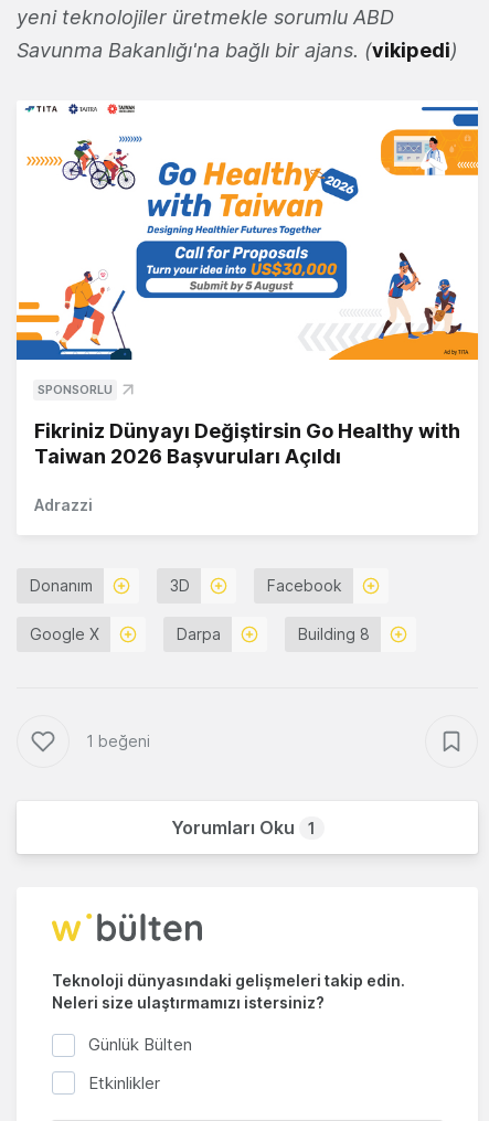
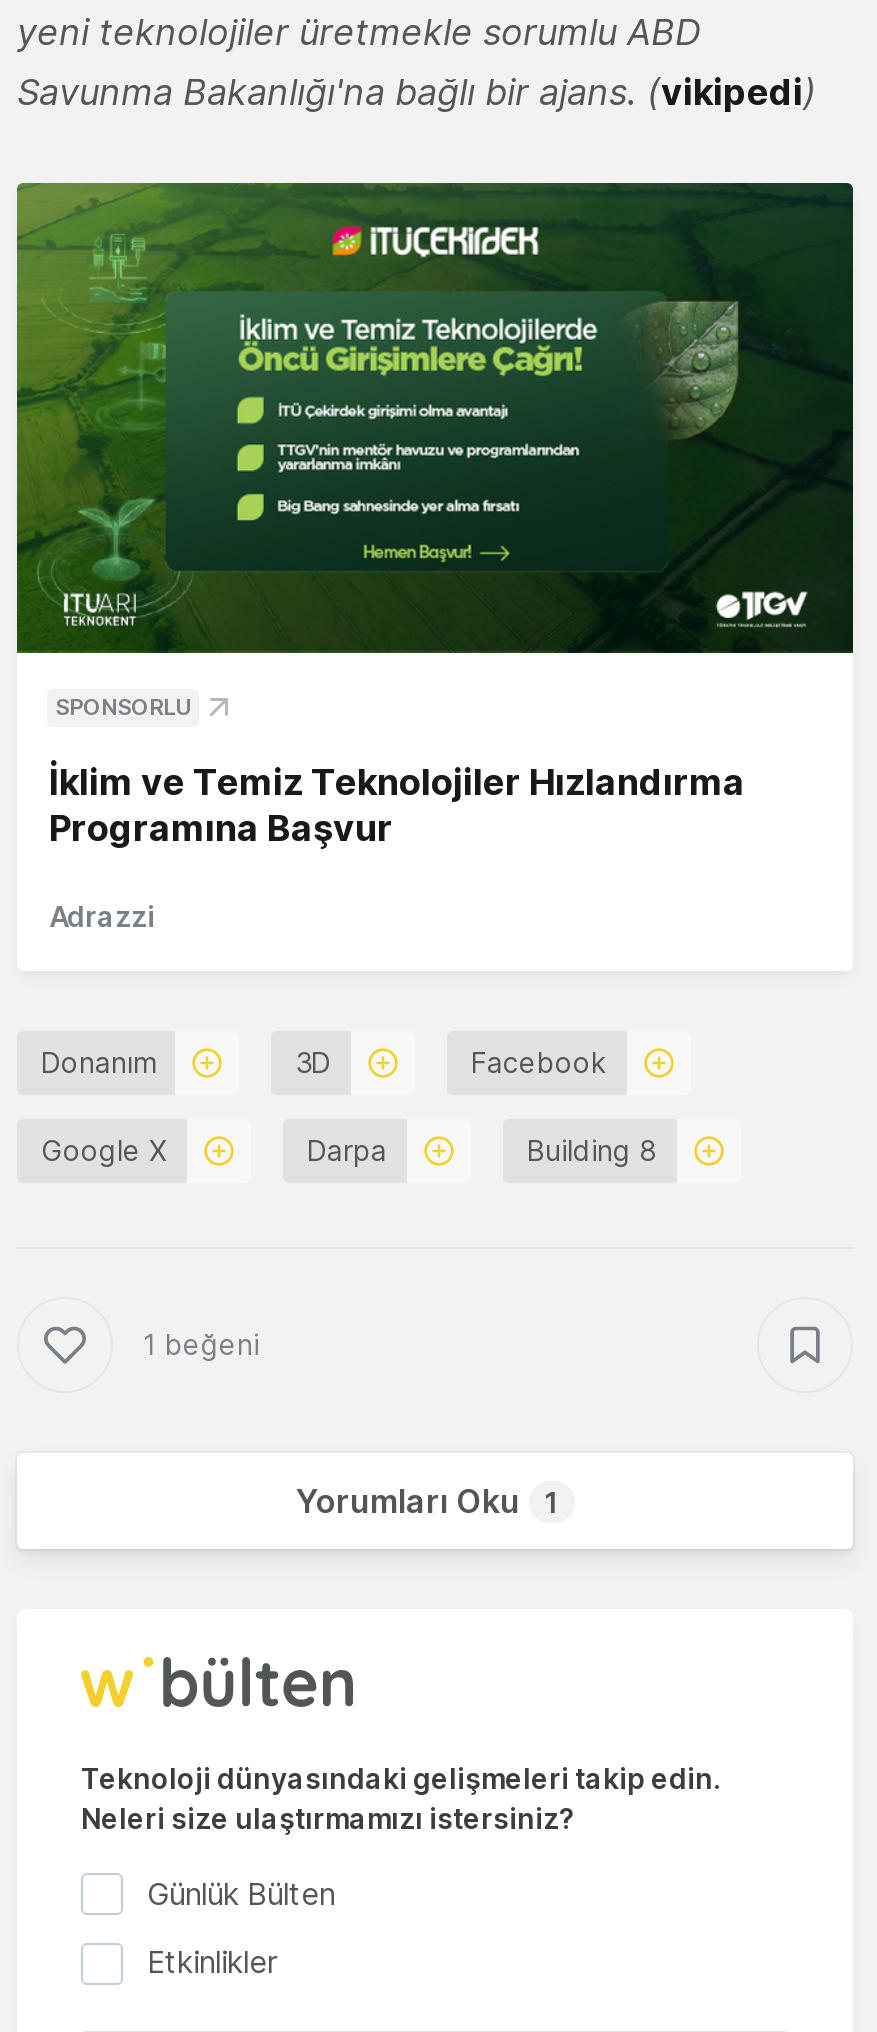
[15,100,479,361] [image] -> [15,180,855,656] [image]
[34,419,460,468] Fikriniz Dünyayı Değiştirsin Go Healthy with | Taiwan 2026 Başvuruları Açıldı -> [49,760,745,848] İklim ve Temiz Teknolojiler Hızlandırma | Programına Başvur

